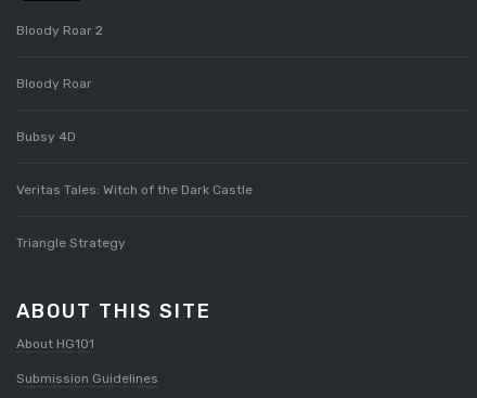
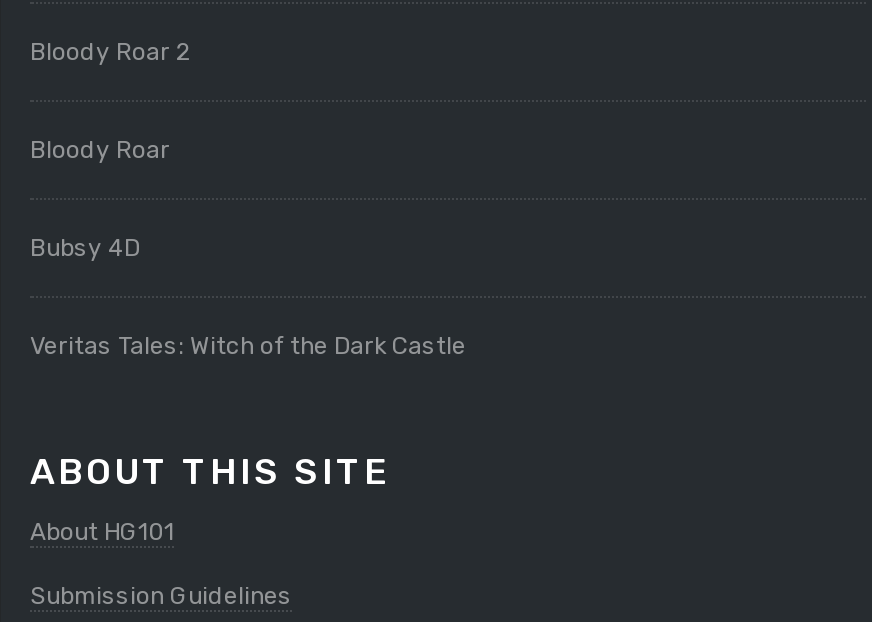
[16,235,126,250] Triangle Strategy -> none

